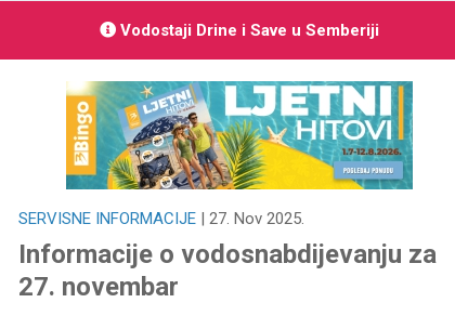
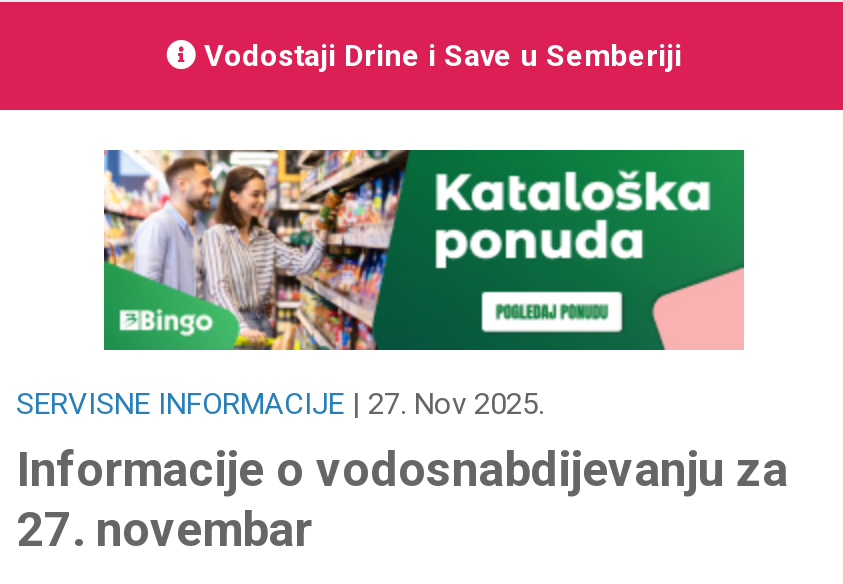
[65,80,414,190] [image] -> [102,148,746,352] [image]

